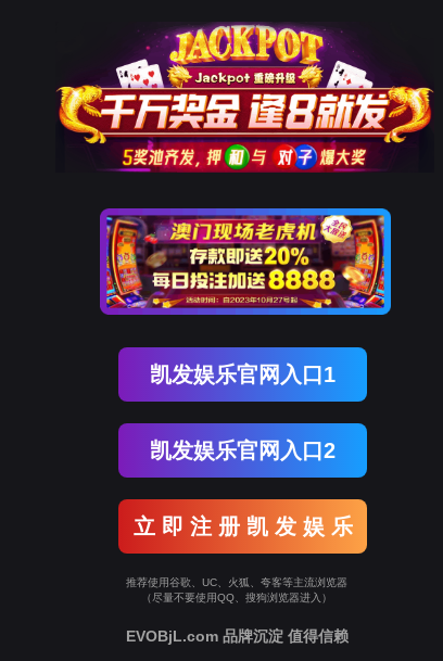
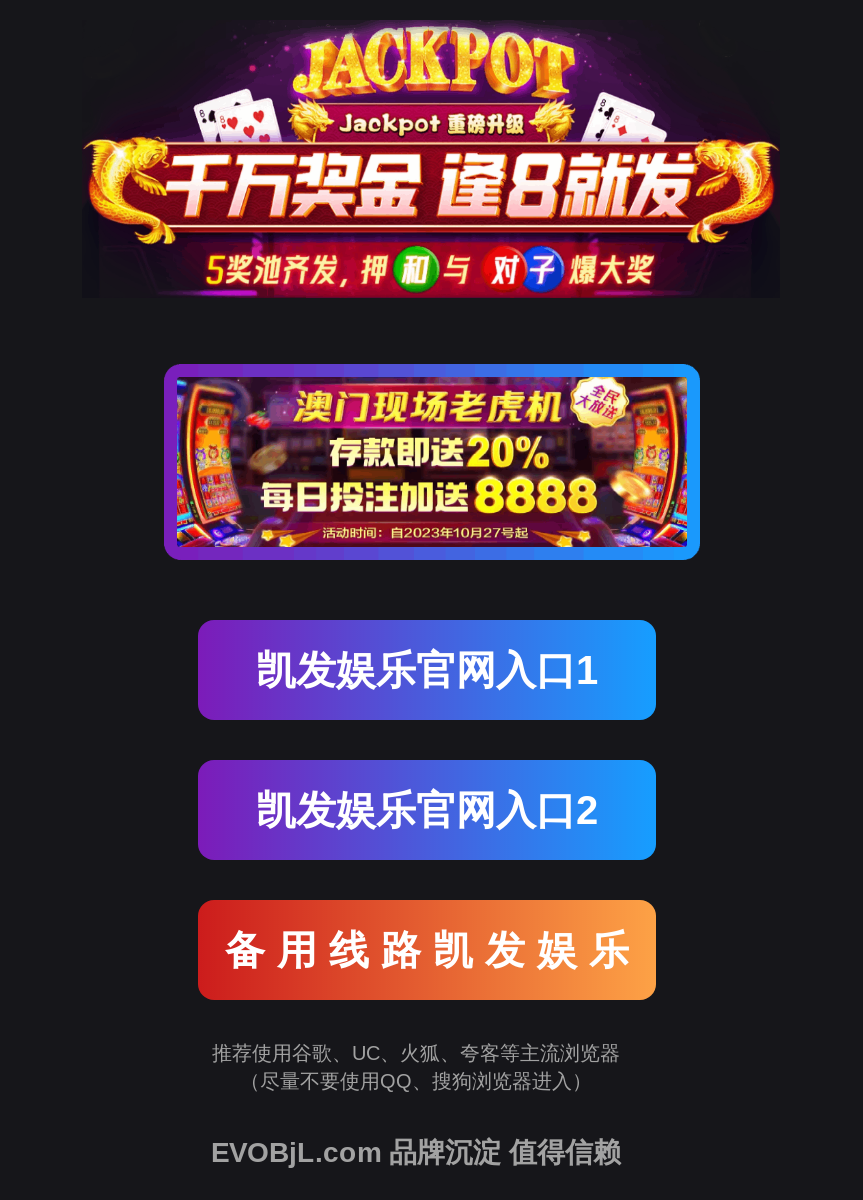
[133,514,352,538] 立 即 注 册 凯 发 娱 乐 -> [225,928,629,972] 备 用 线 路 凯 发 娱 乐

